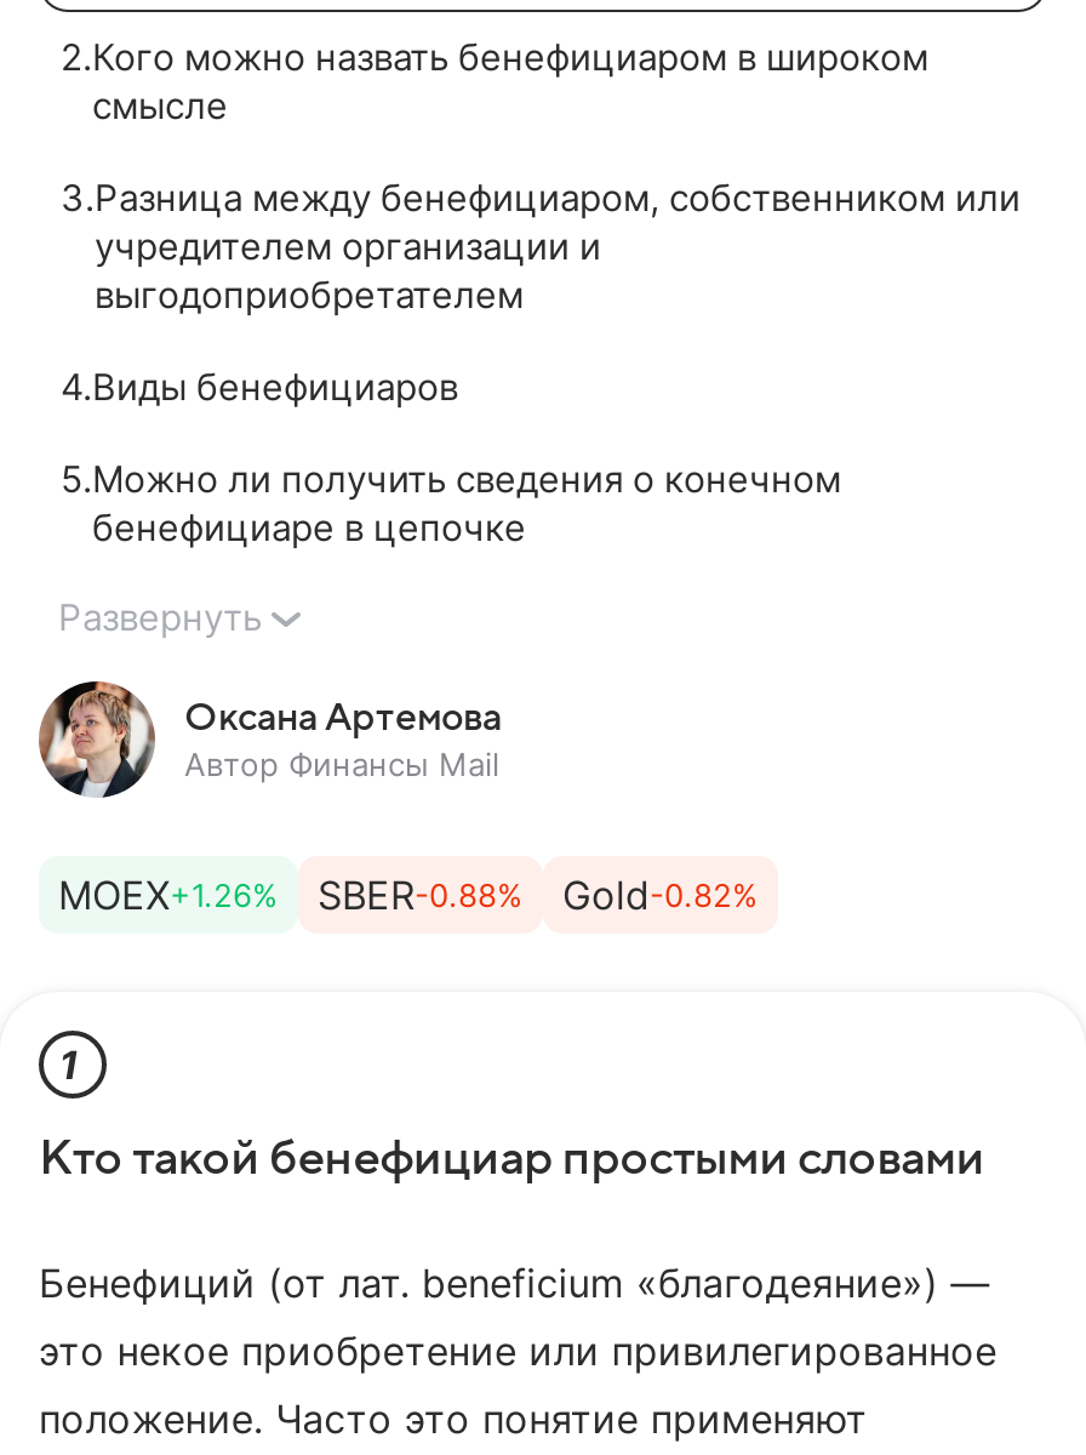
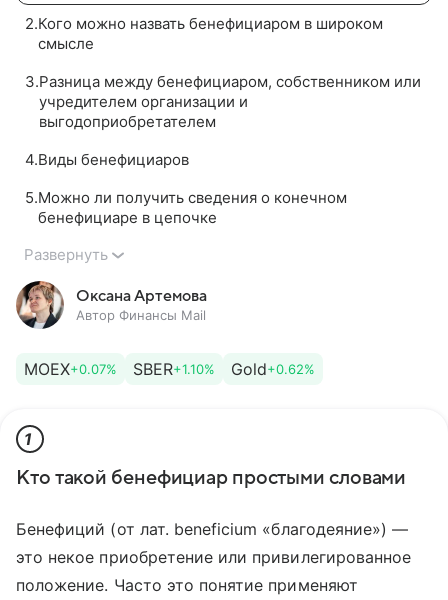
[58,871,279,919] MOEX+1.26% -> [24,359,117,379] MOEX+0.07%
[318,871,524,919] SBER-0.88% -> [133,359,215,379] SBER+1.10%
[562,871,759,919] Gold-0.82% -> [231,359,315,379] Gold+0.62%

